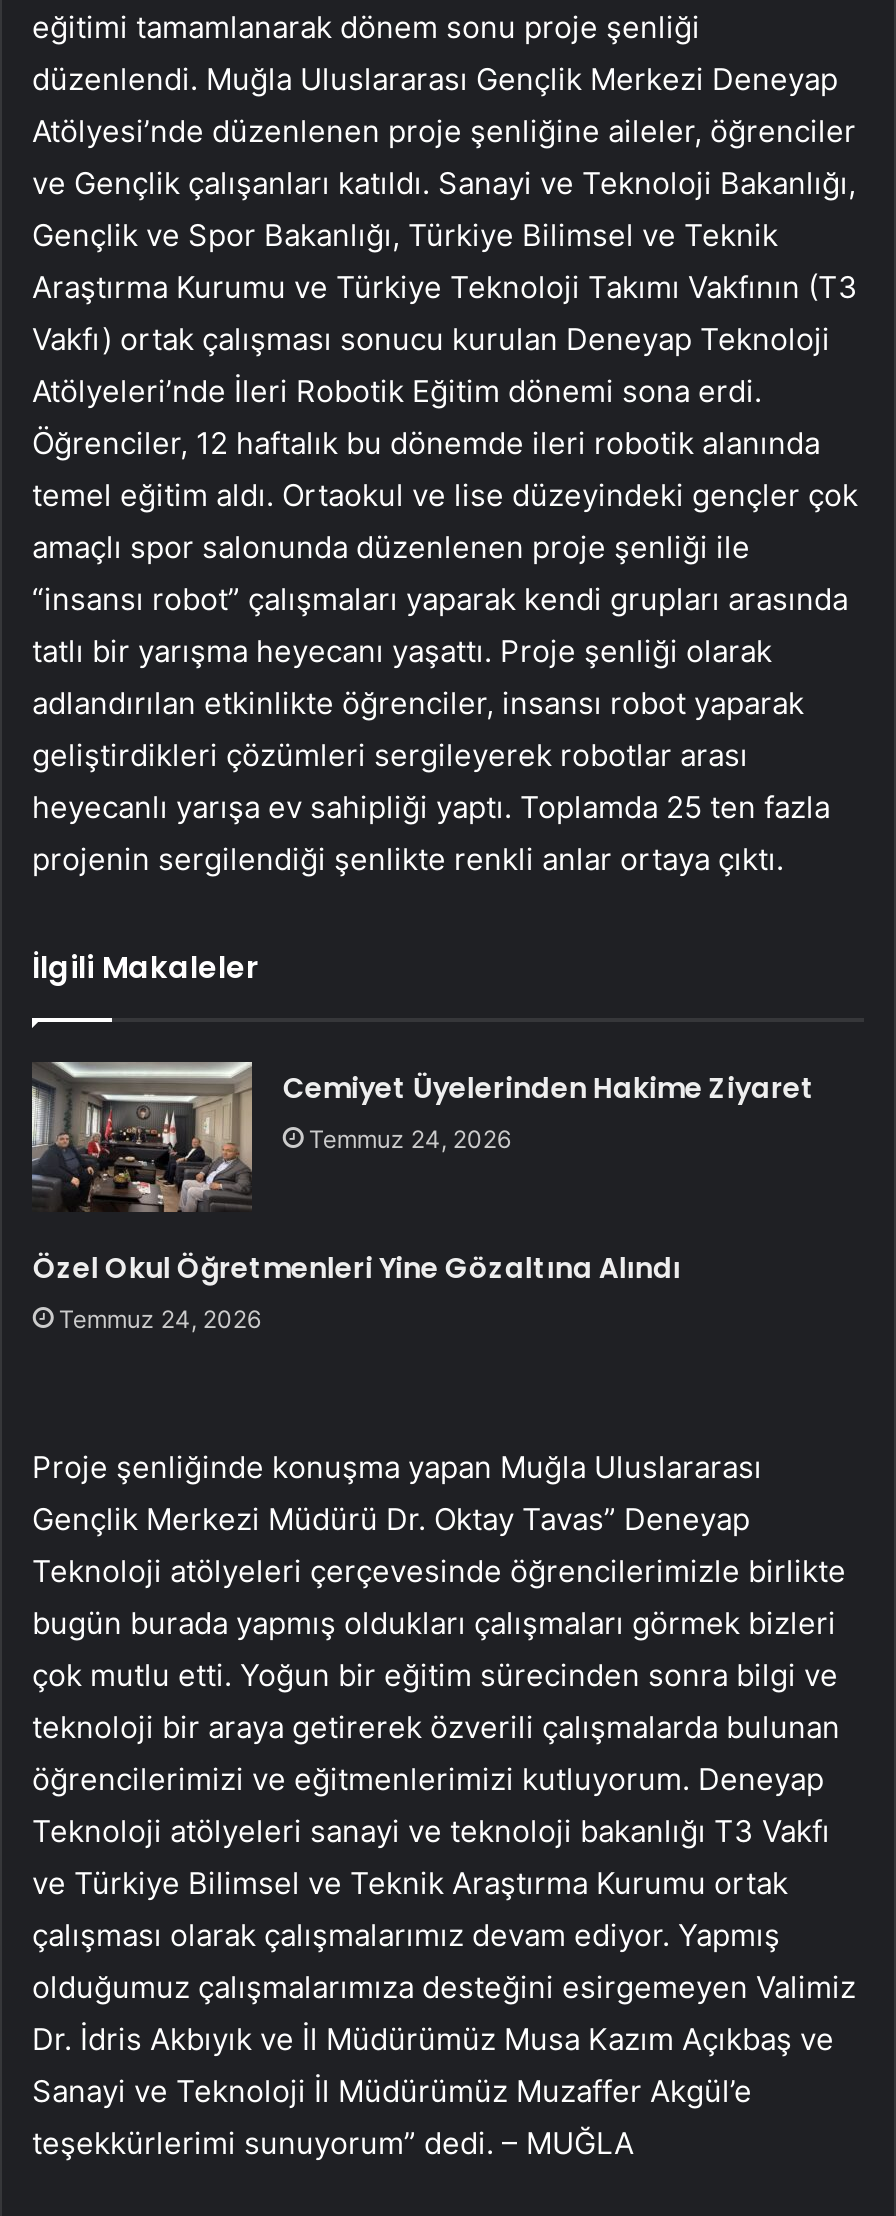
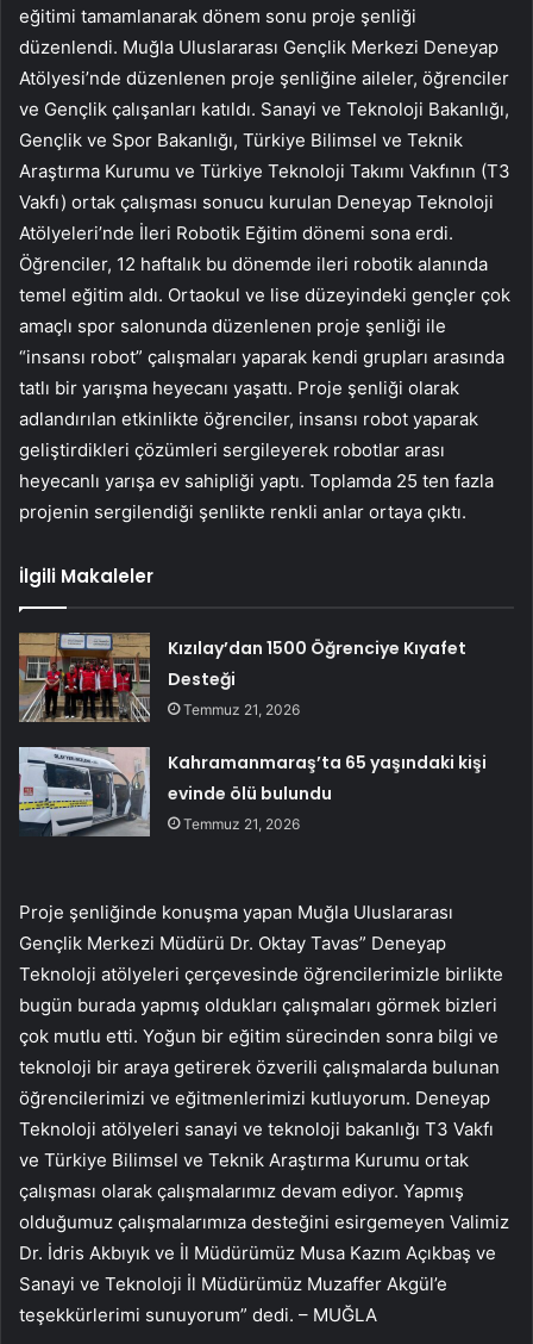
[30,1060,815,1212] [image] | Cemiyet Üyelerinden Hakime Ziyaret | Temmuz 24, 2026 -> [18,631,467,723] [image] | Kızılay’dan 1500 Öğrenciye Kıyafet | Desteği | Temmuz 21, 2026
[33,1248,681,1334] Özel Okul Öğretmenleri Yine Gözaltına Alındı | Temmuz 24, 2026 -> [168,751,487,833] Kahramanmaraş’ta 65 yaşındaki kişi | evinde ölü bulundu | Temmuz 21, 2026

